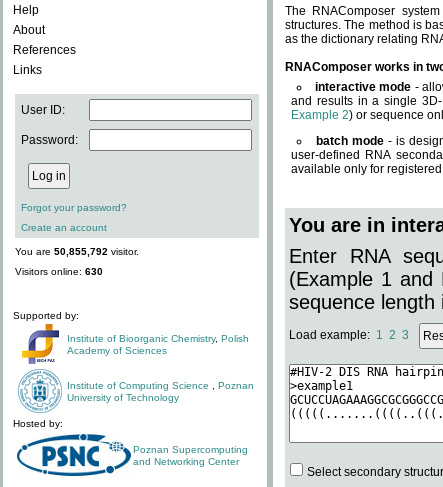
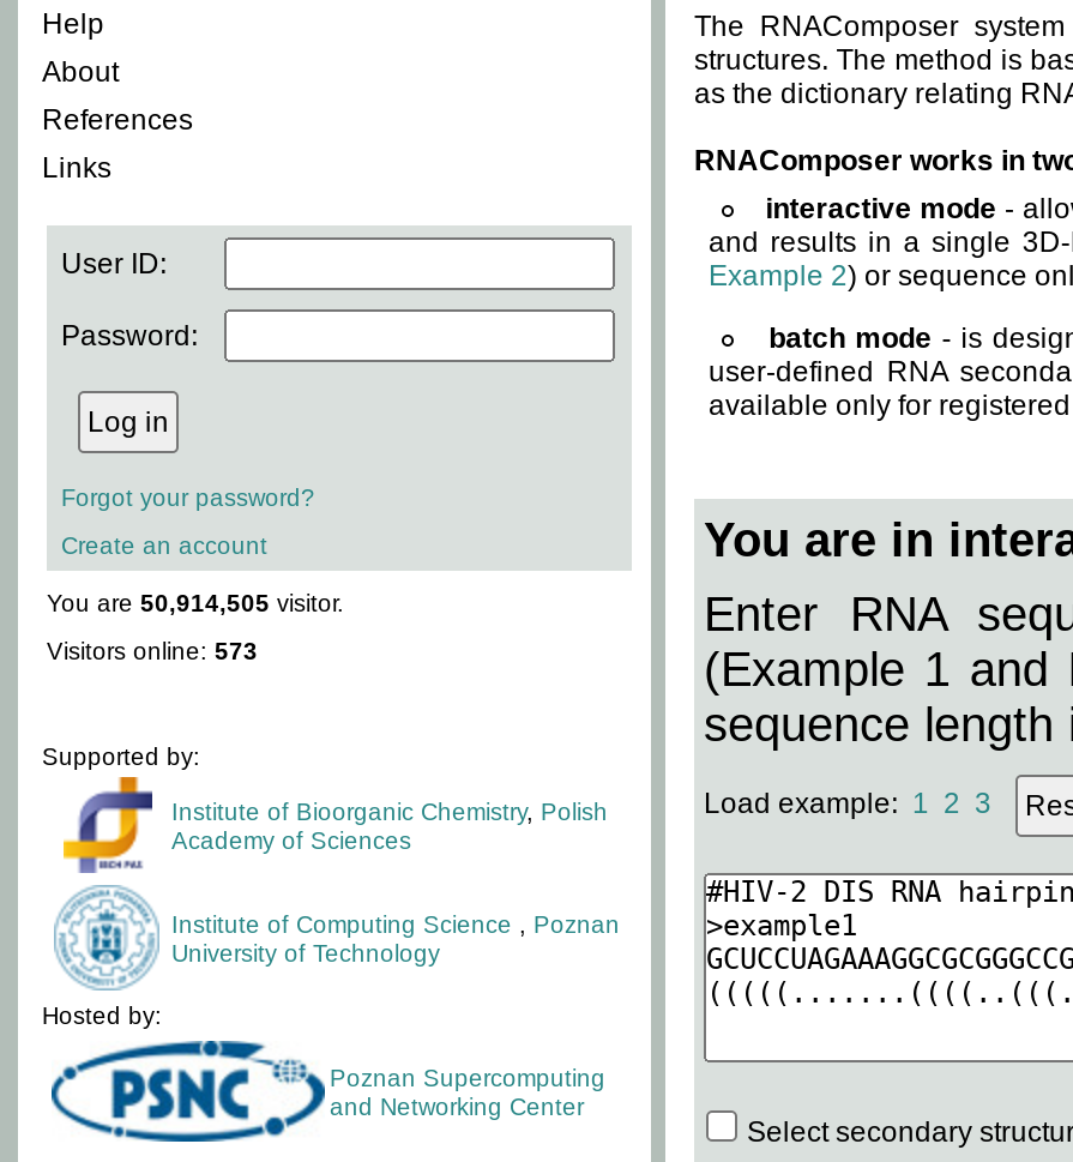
[15,246,139,257] You are 50,855,792 visitor. -> [47,590,344,616] You are 50,914,505 visitor.
[15,266,103,277] Visitors online: 630 -> [47,638,258,664] Visitors online: 573

